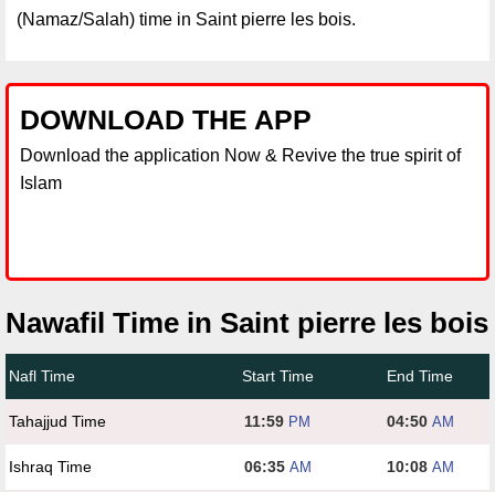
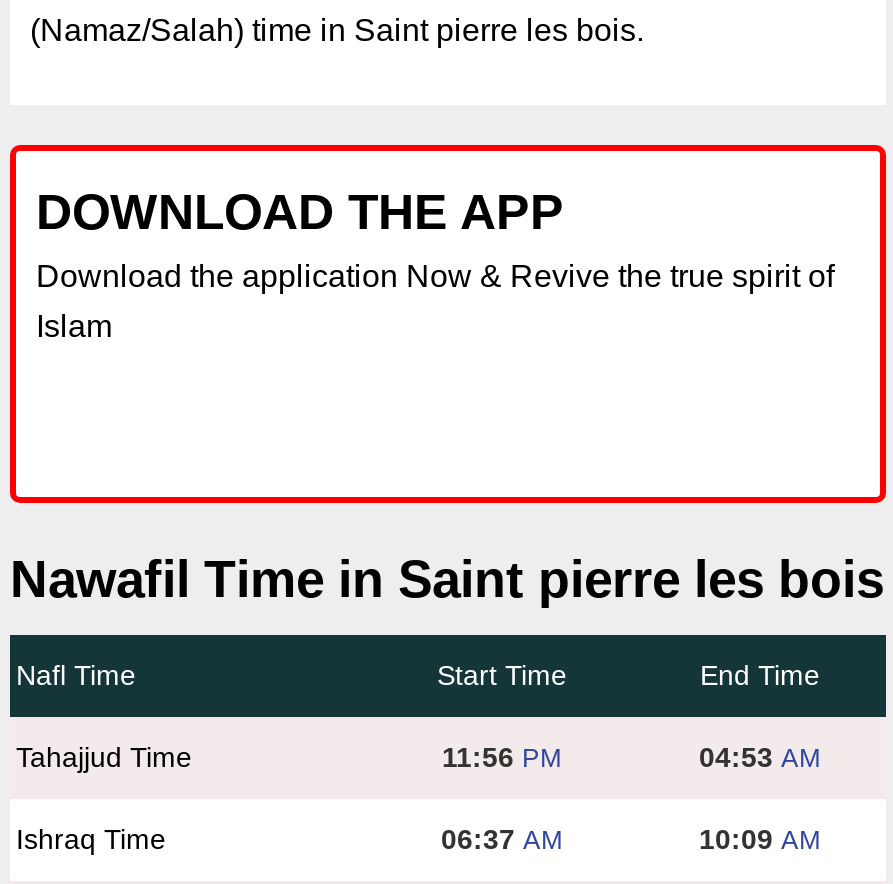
[244,412,310,430] 11:59 PM -> [442,741,562,773] 11:56 PM
[386,412,454,430] 04:50 AM -> [699,741,821,773] 04:53 AM
[244,458,311,475] 06:35 AM -> [441,823,563,855] 06:37 AM
[386,458,454,475] 10:08 AM -> [699,823,821,855] 10:09 AM

